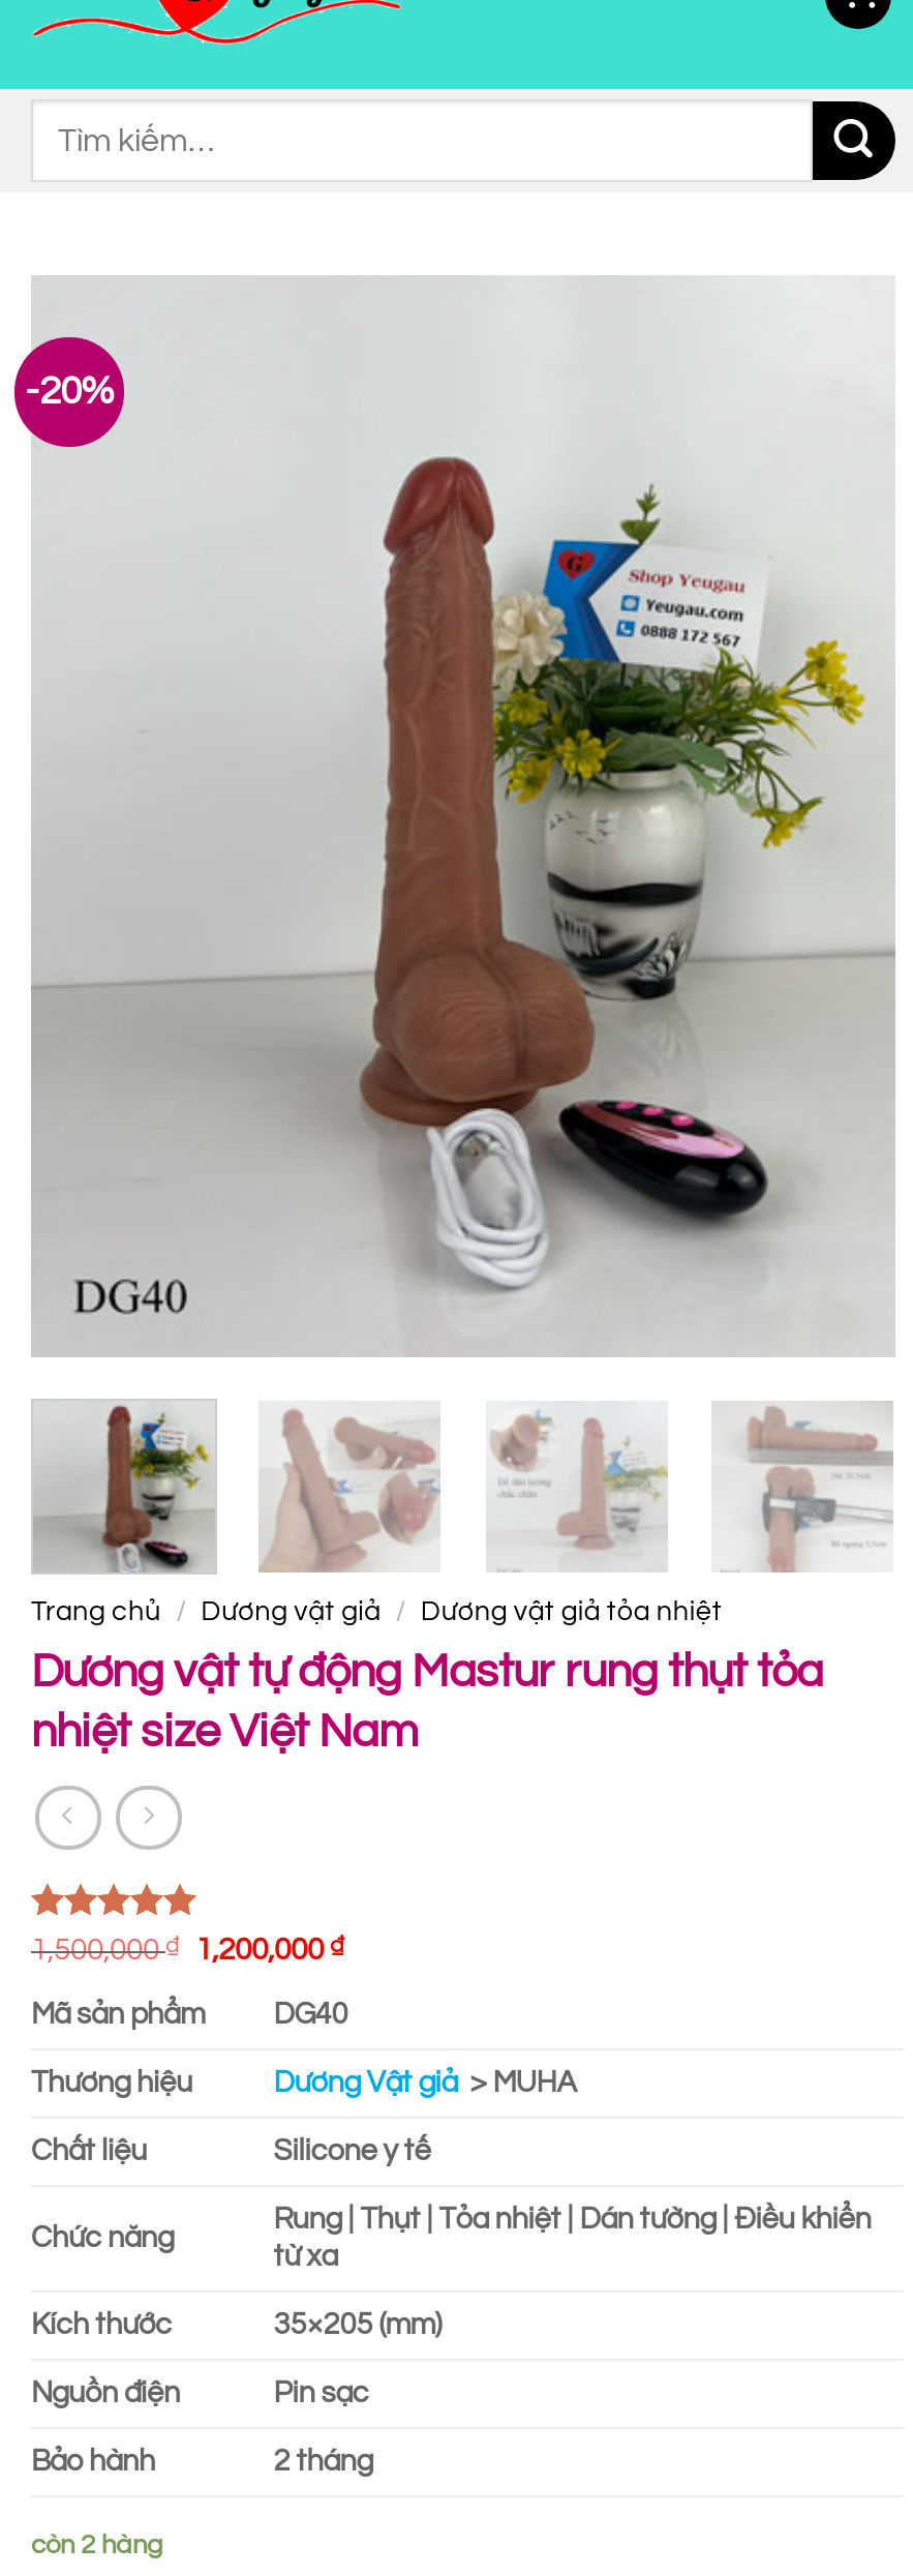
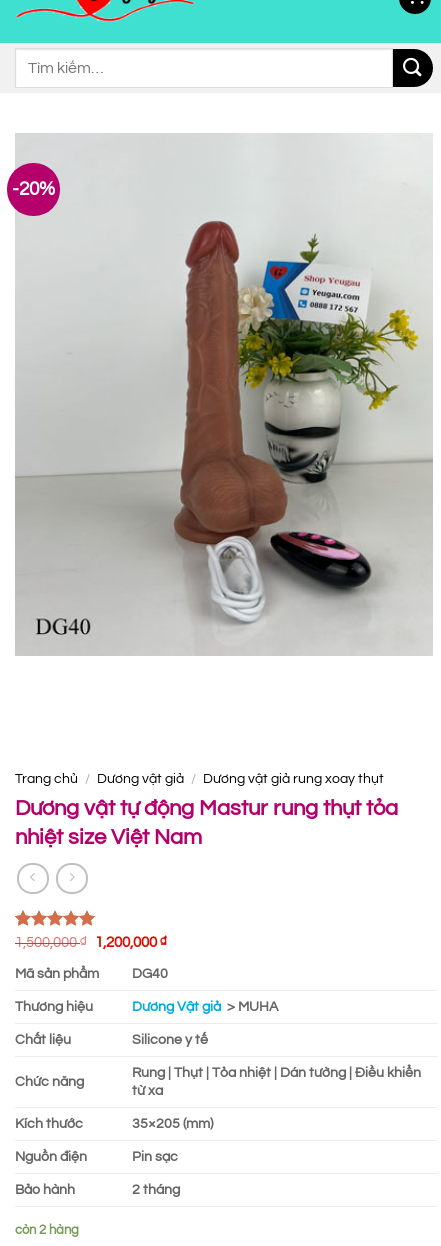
[31,1399,217,1575] [image] -> none
[258,1407,440,1572] [image] -> none
[488,1407,670,1572] [image] -> none
[713,1401,893,1575] [image] -> none
[31,1597,722,1626] Trang chủ / Dương vật giả / Dương vật giả tỏa nhiệt -> [15,772,384,786] Trang chủ / Dương vật giả / Dương vật giả rung xoay thụt

